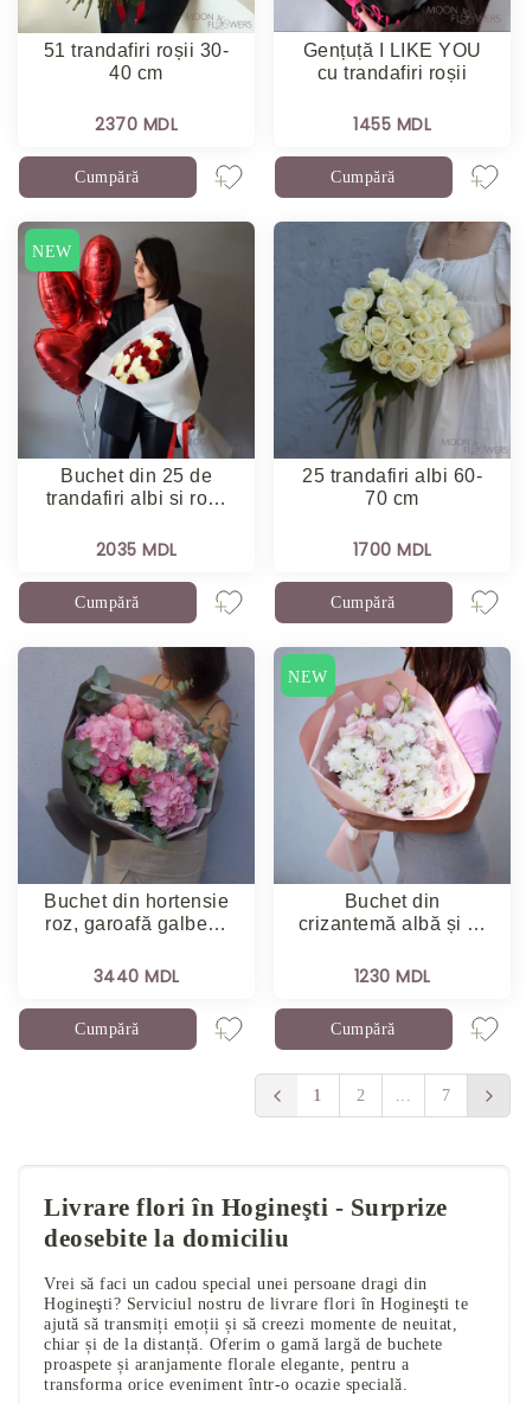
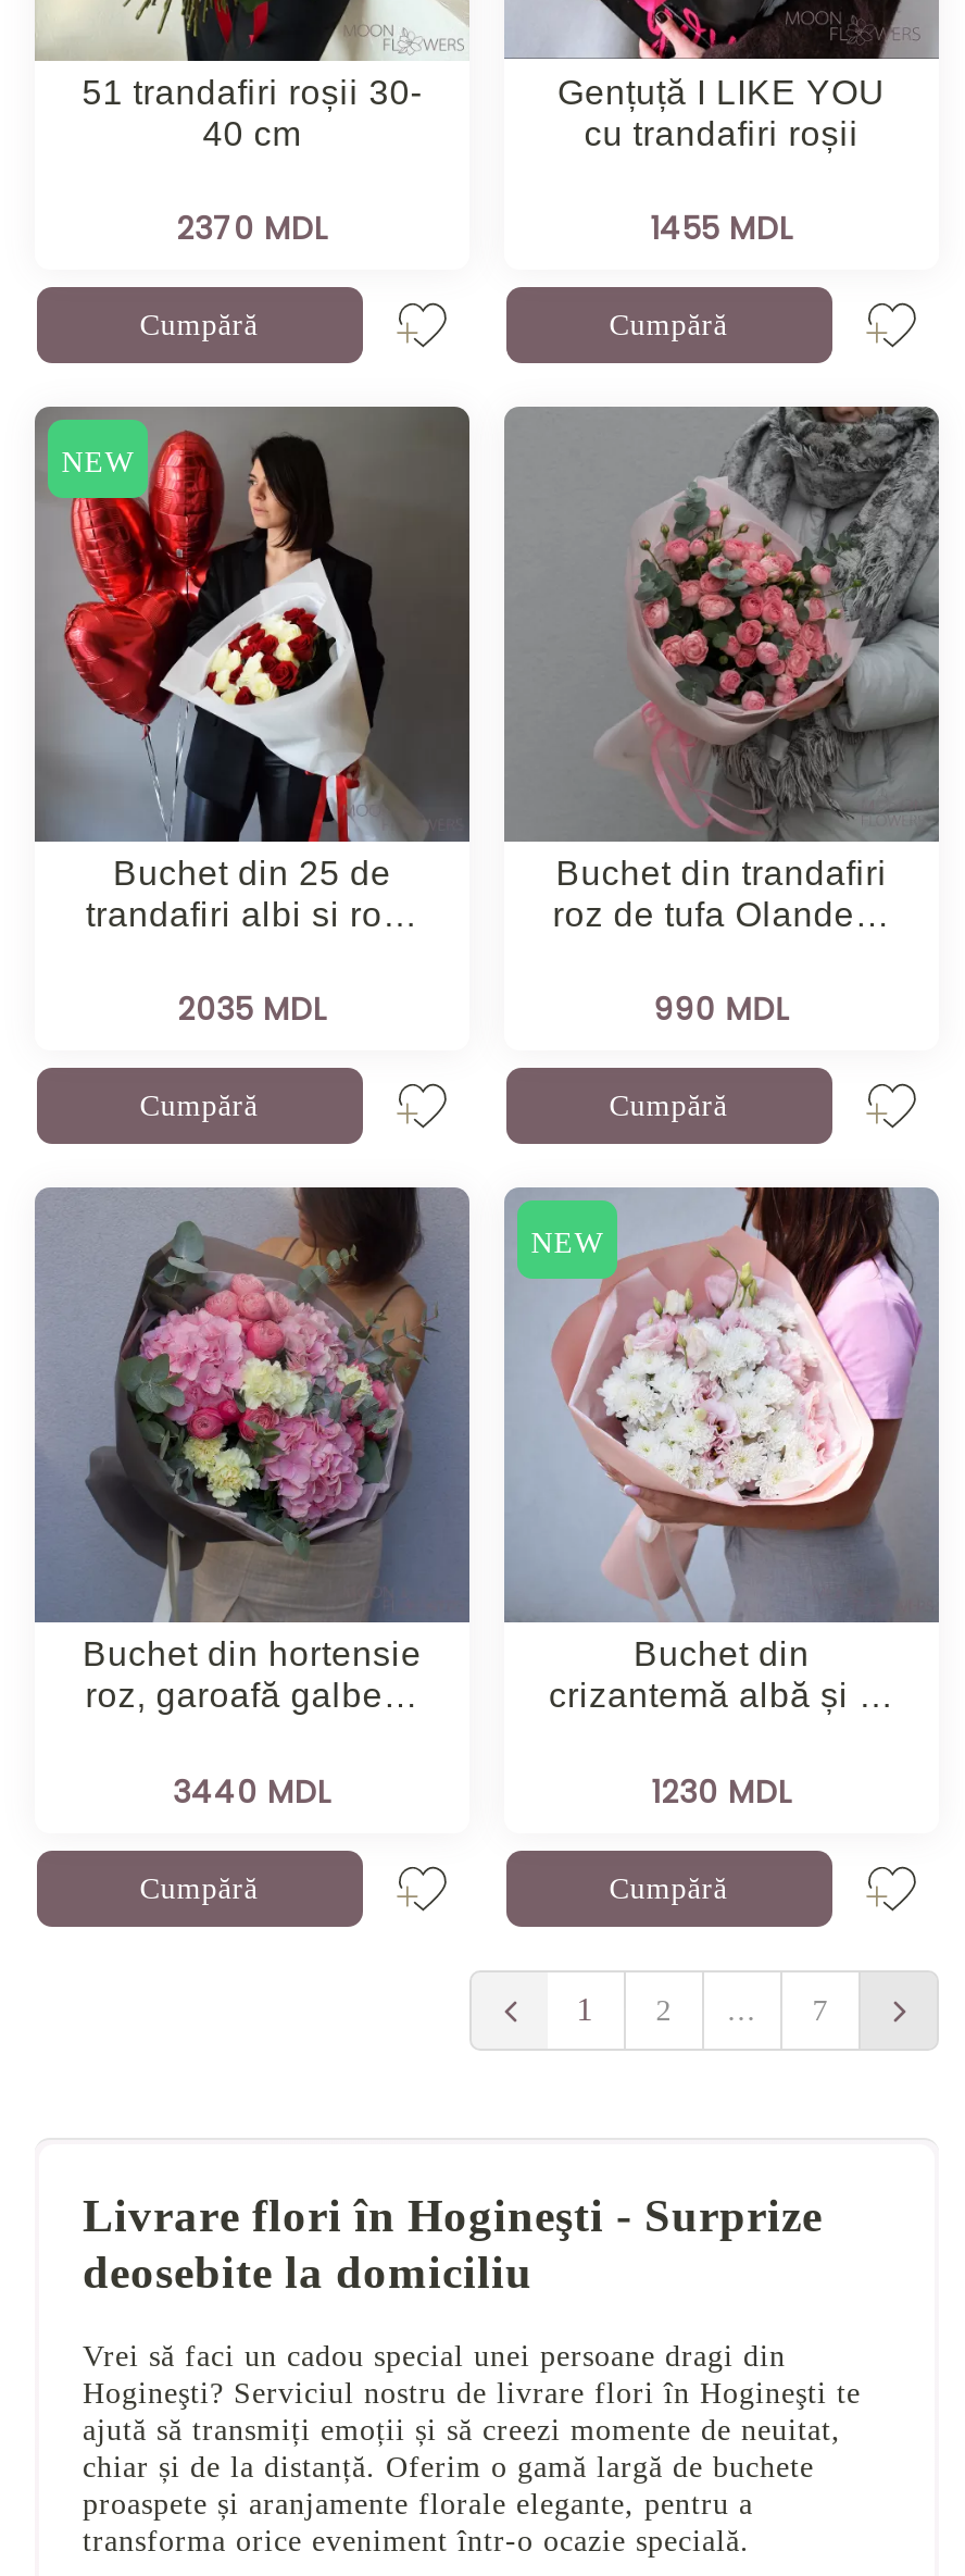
[275,222,511,508] [image] | 25 trandafiri albi 60- | 70 cm -> [504,407,939,933] [image] | Buchet din trandafiri | roz de tufa Olande…
[352,538,432,562] 1700 MDL -> [654,988,789,1031] 990 MDL

